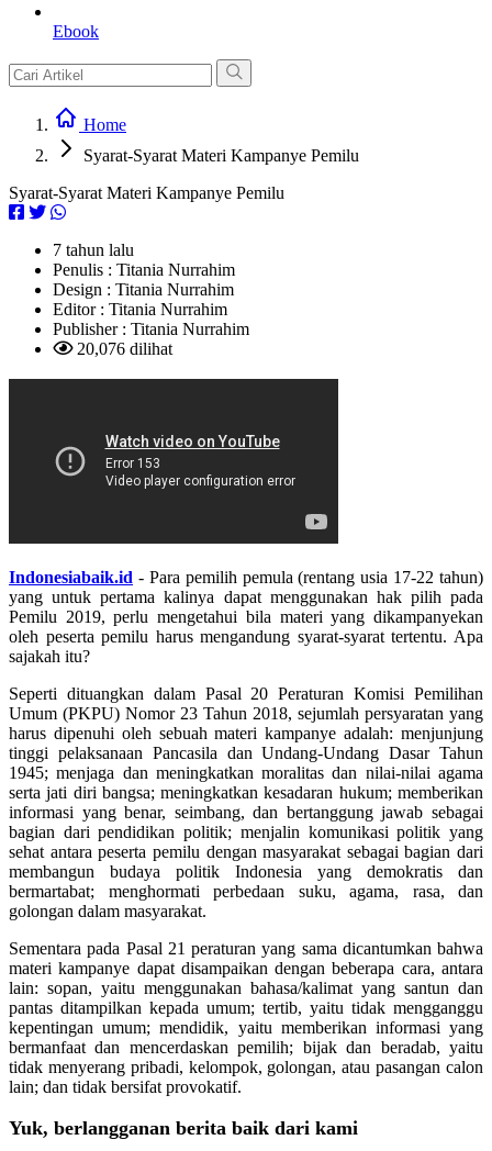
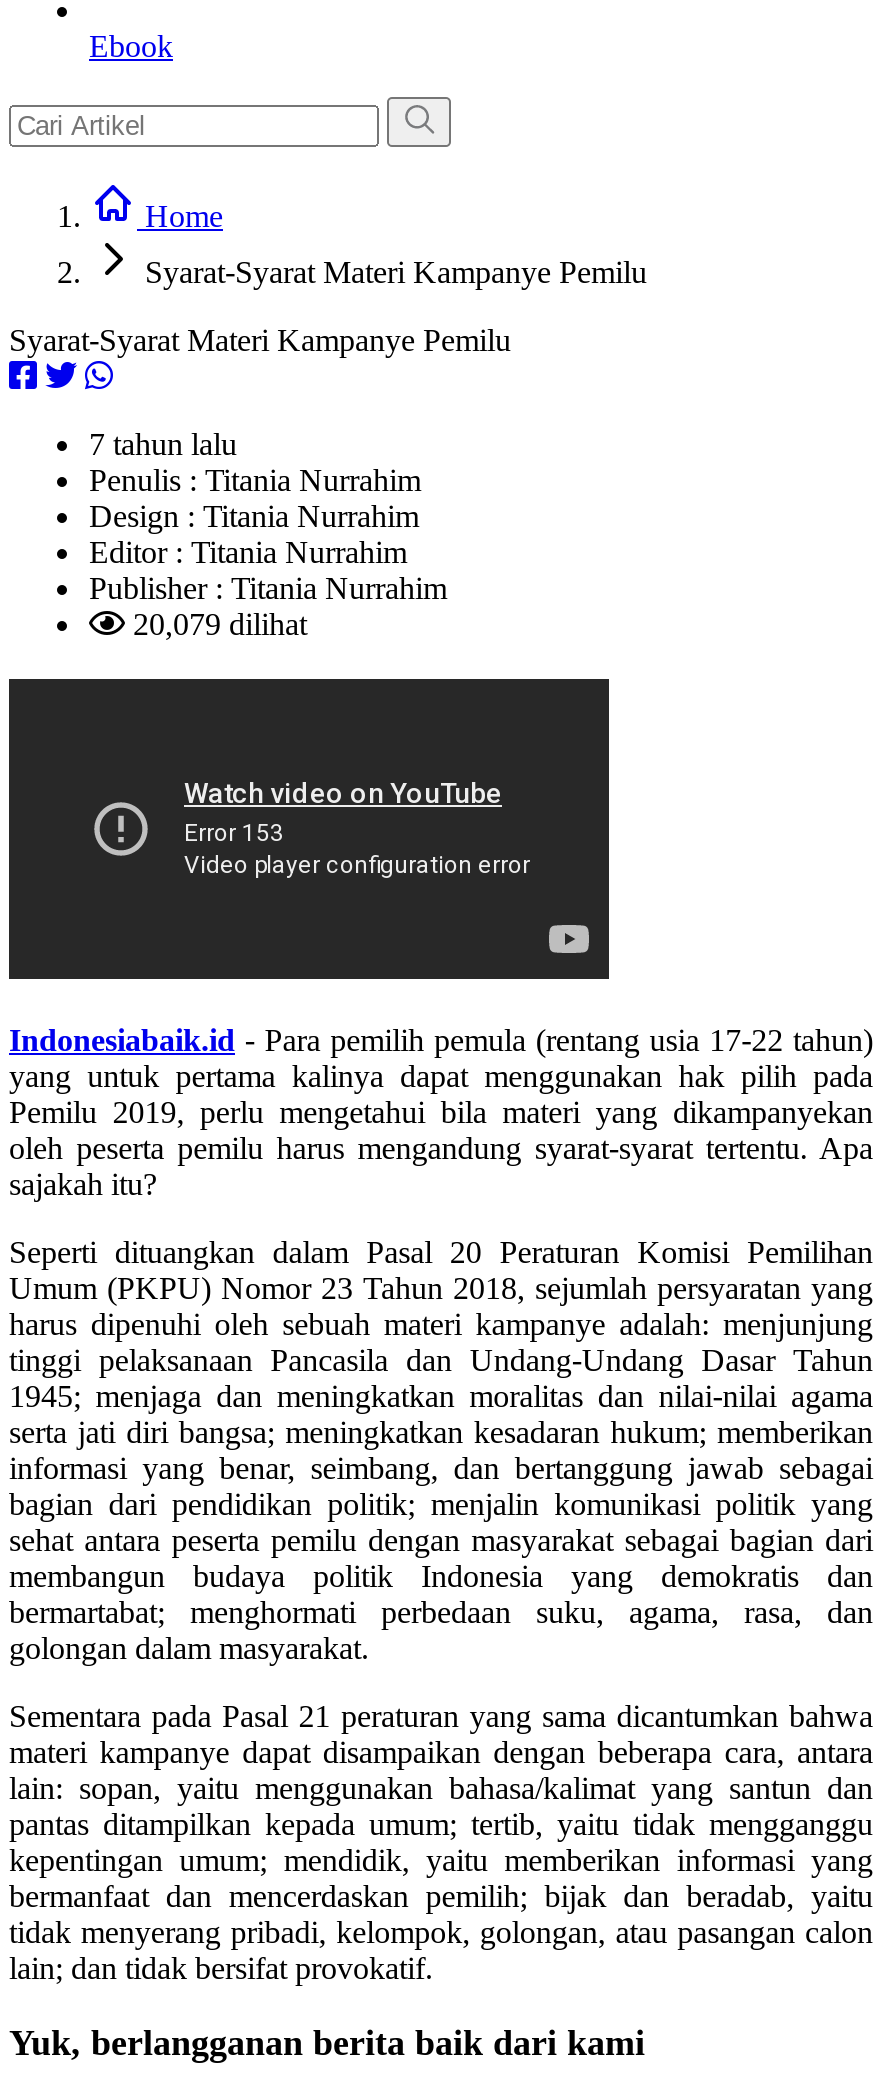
[72,339,172,358] 20,076 dilihat -> [125,607,307,641] 20,079 dilihat

